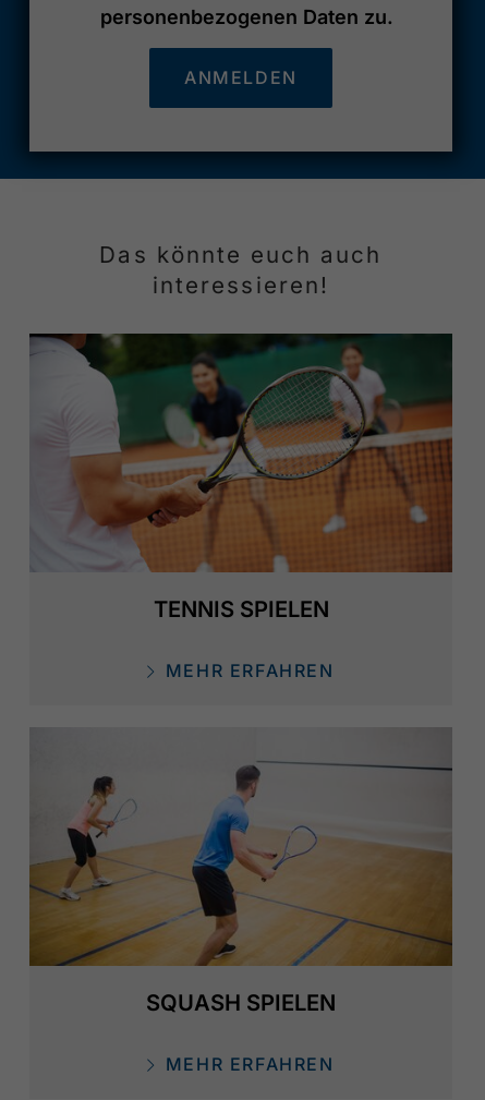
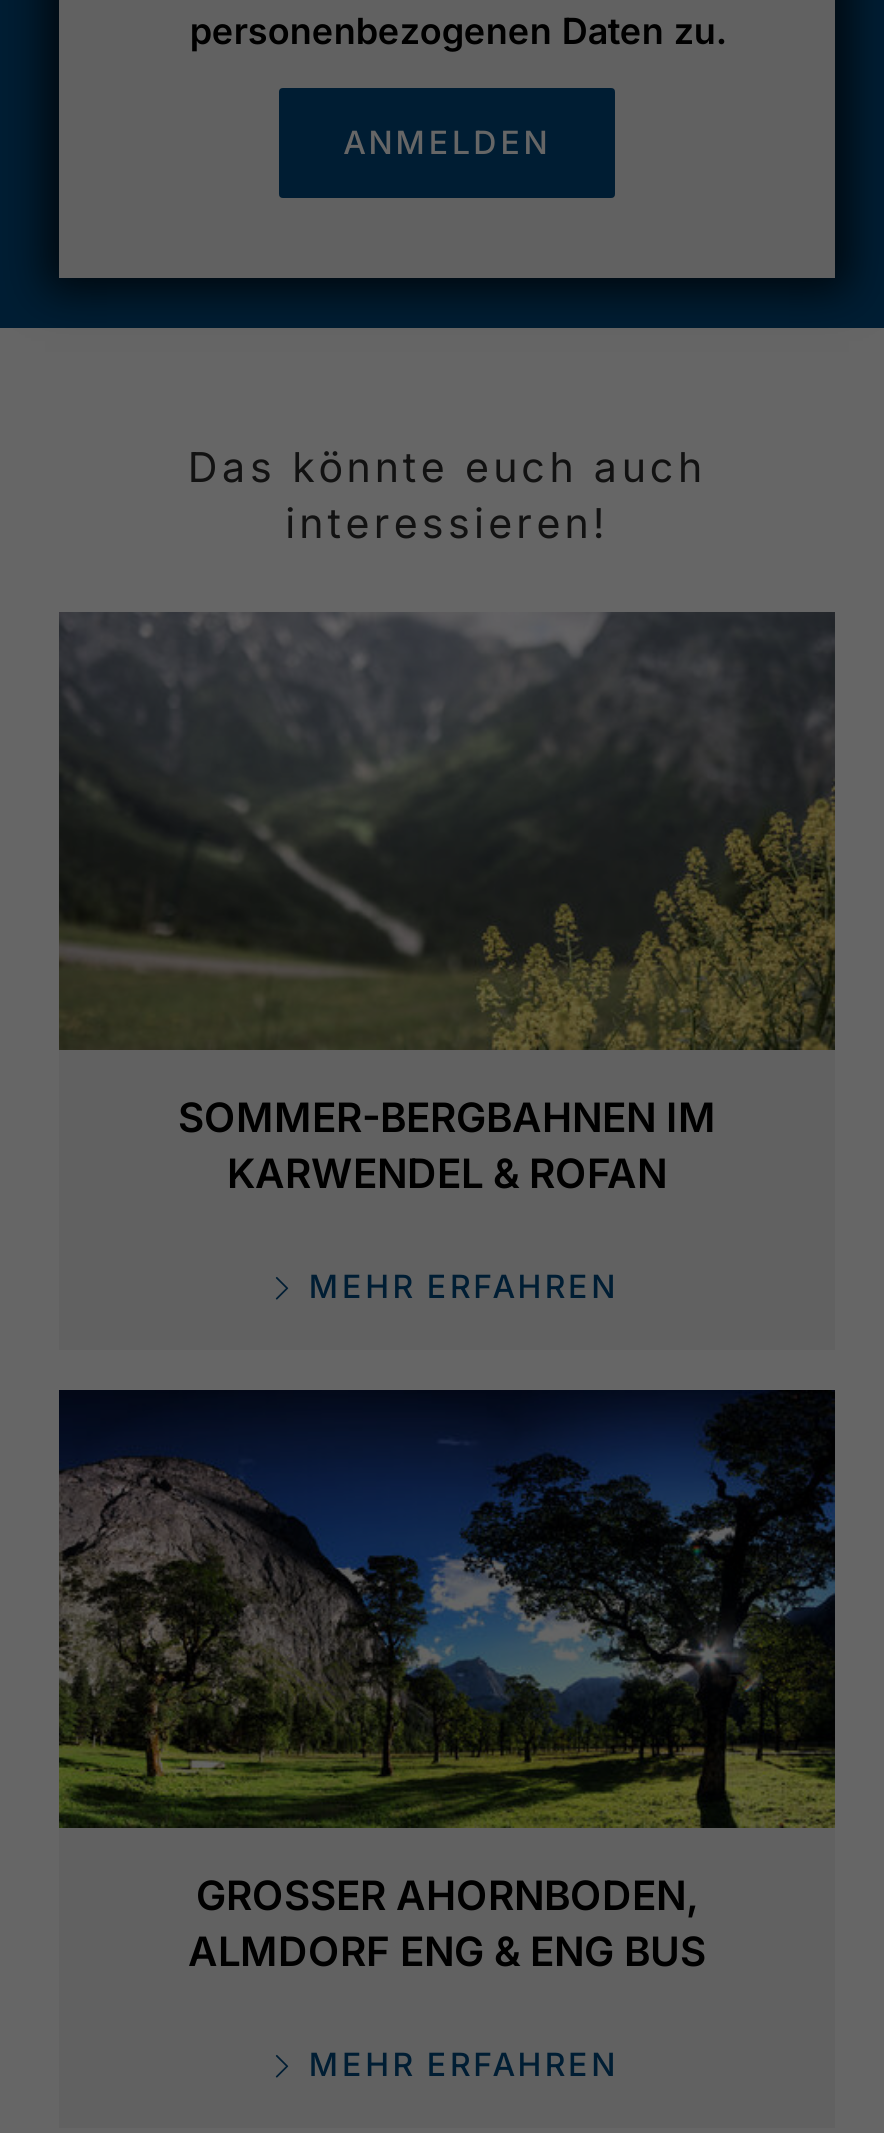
[29,333,452,622] [image] | TENNIS SPIELEN -> [57,610,837,1198] [image] | SOMMER-BERGBAHNEN IM | KARWENDEL & ROFAN
[28,727,453,1016] [image] | SQUASH SPIELEN -> [57,1388,837,1976] [image] | GROSSER AHORNBODEN, A | LMDORF ENG & ENG BUS

